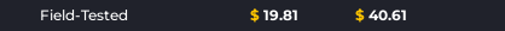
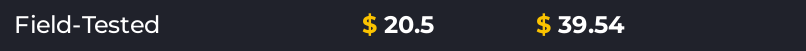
[250,6,298,24] $19.81 -> [362,9,434,39] $20.5
[355,6,407,24] $40.61 -> [536,9,624,39] $39.54

